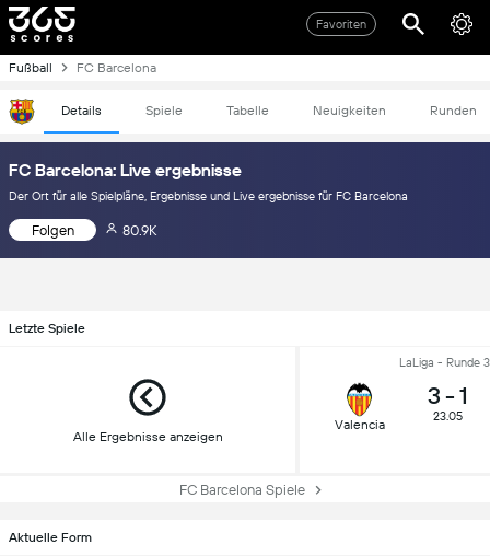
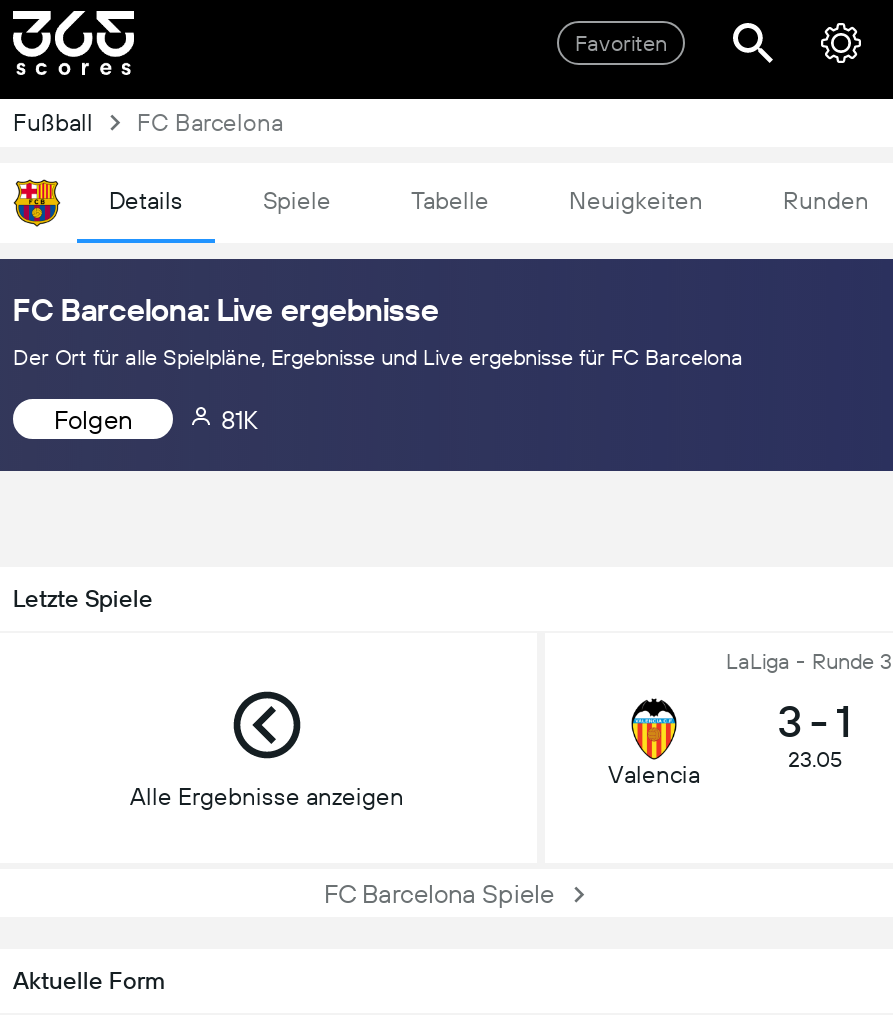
[122,222,156,238] 80.9K -> [221,404,257,434] 81K

